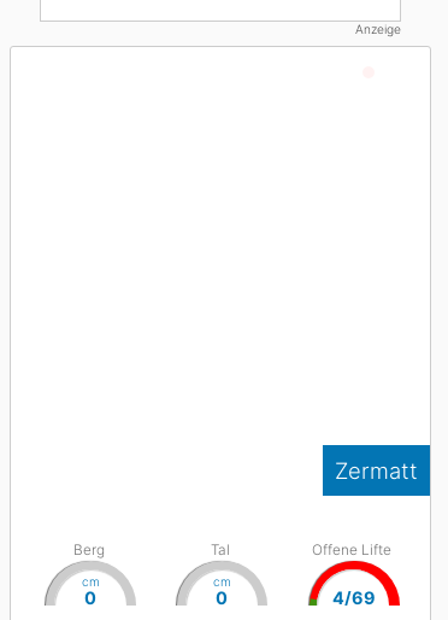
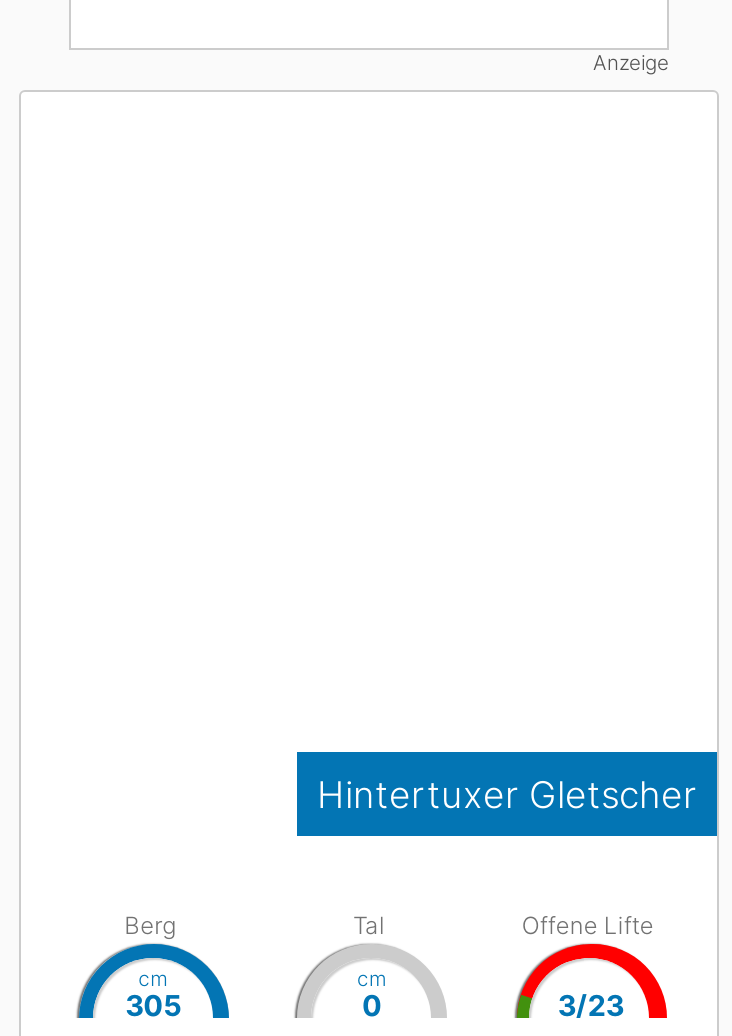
[335,457,418,484] Zermatt -> [317,772,697,816] Hintertuxer Gletscher
[85,587,97,608] 0 -> [125,988,181,1022] 305
[332,587,376,608] 4/69 -> [558,988,624,1022] 3/23

